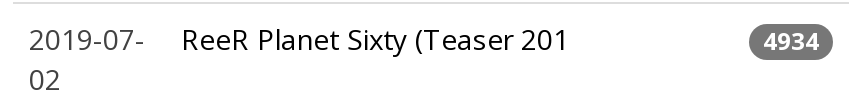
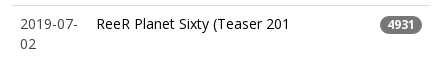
[763,23,819,57] 4934 -> [387,15,415,32] 4931

